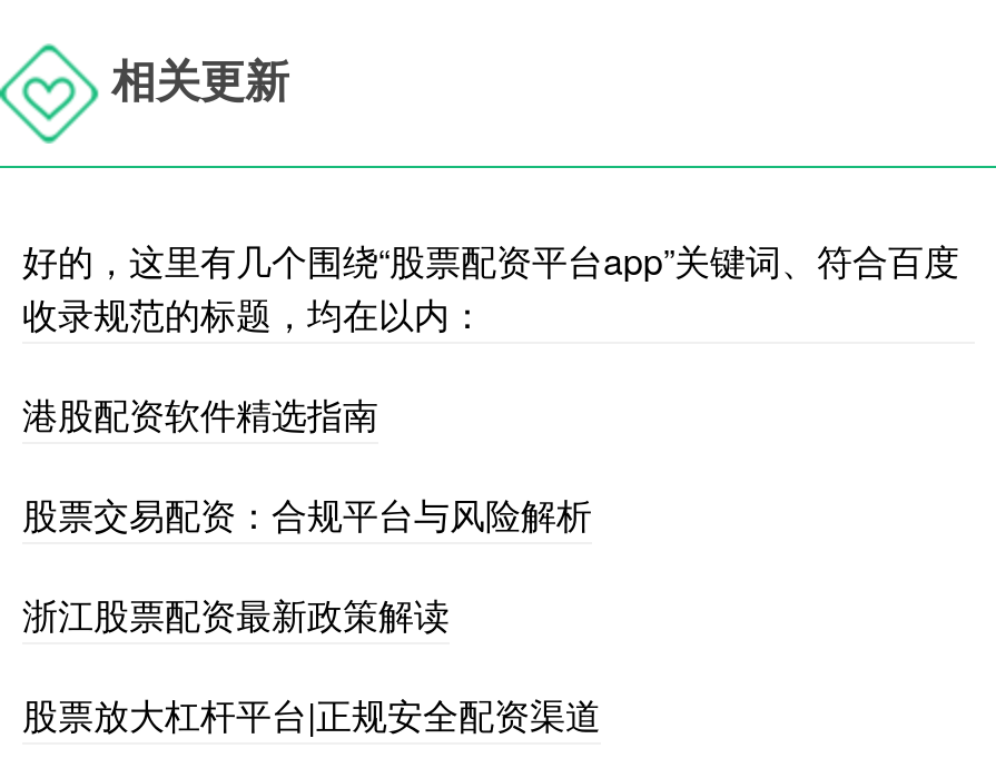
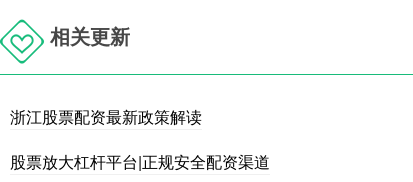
[22,235,959,540] 好的，这里有几个围绕“股票配资平台app”关键词、符合百度 | 收录规范的标题，均在以内： | 港股配资软件精选指南 | 股票交易配资：合规平台与风险解析 -> none

